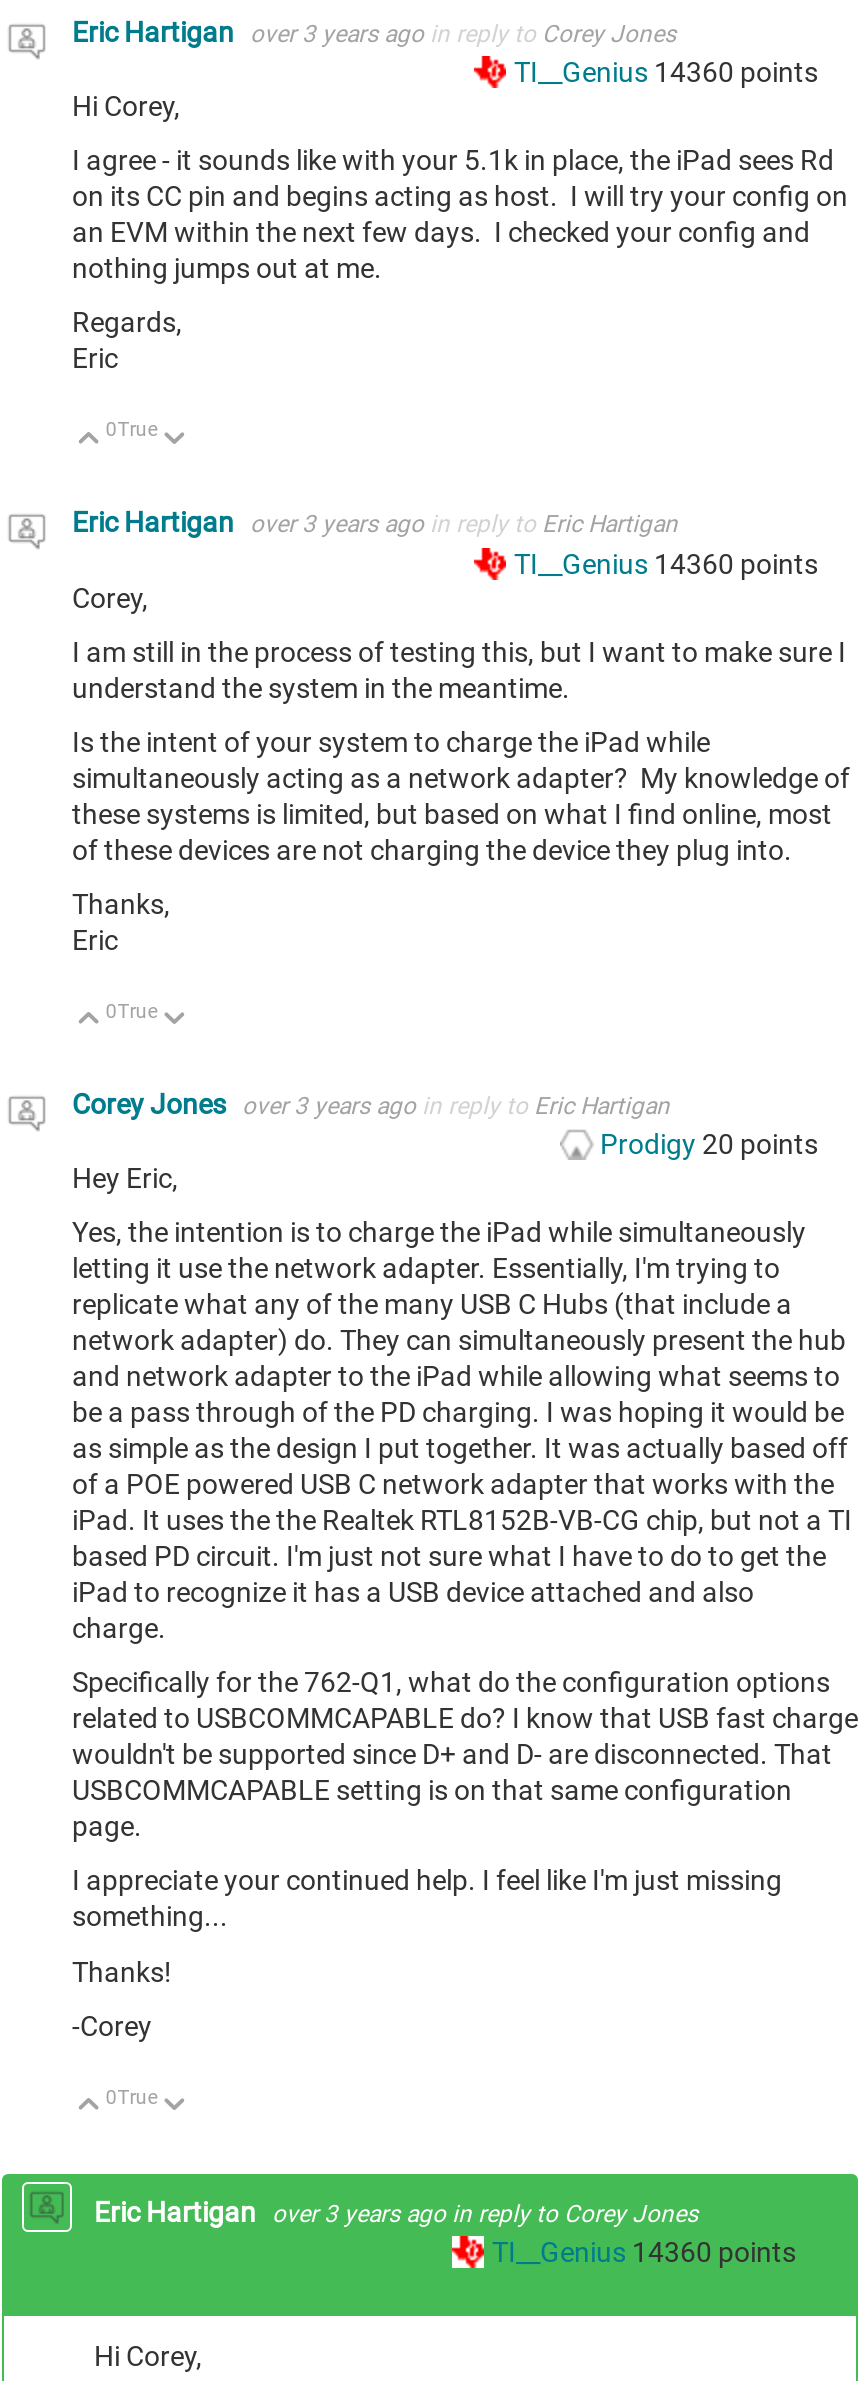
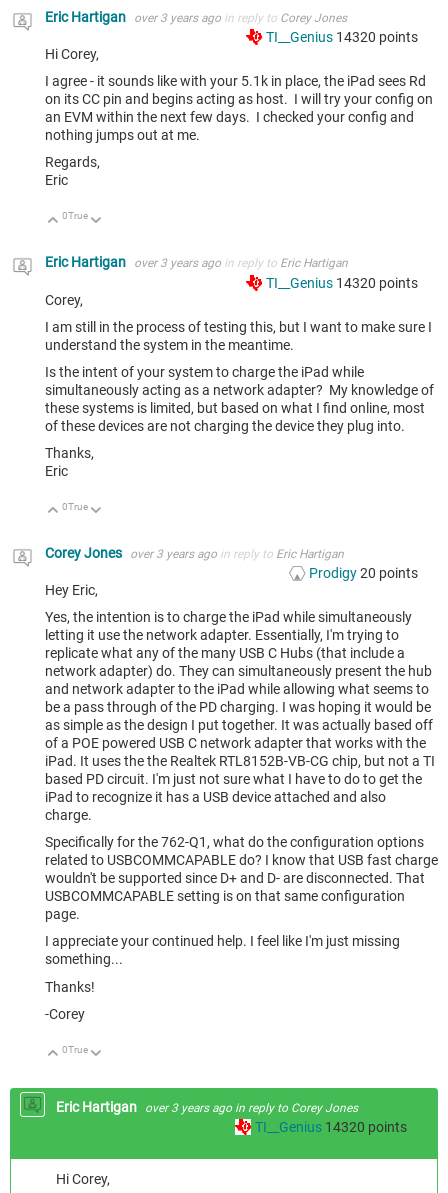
[514,56,818,88] TI__Genius 14360 points -> [266,29,418,45] TI__Genius 14320 points
[514,547,818,579] TI__Genius 14360 points -> [266,274,418,290] TI__Genius 14320 points
[492,2236,796,2268] TI__Genius 14360 points -> [255,1119,407,1135] TI__Genius 14320 points

